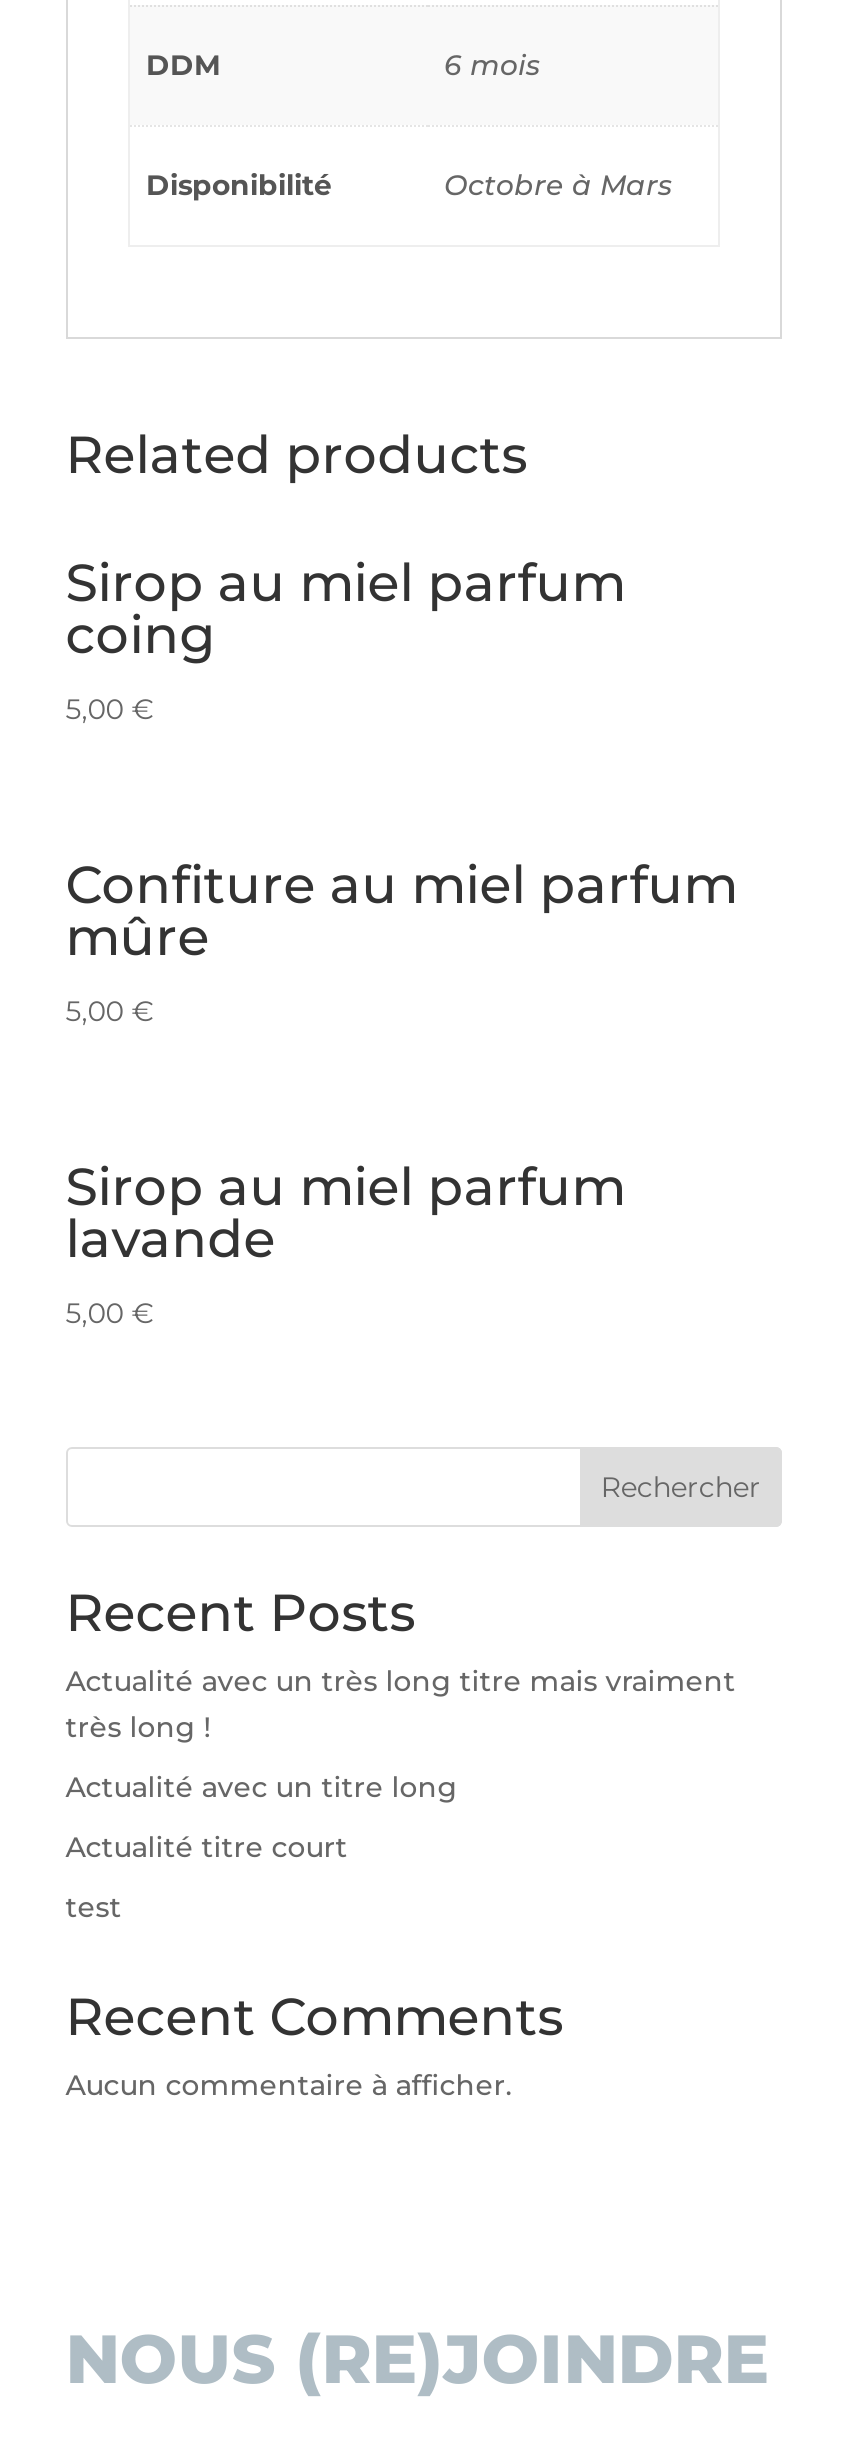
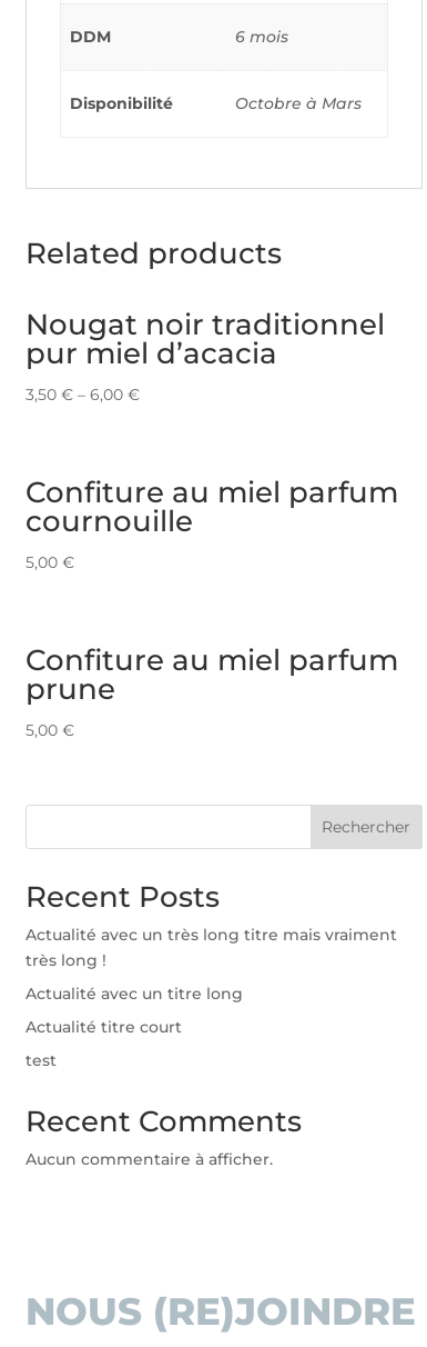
[66,550,626,666] Sirop au miel parfum | coing -> [25,306,398,539] Nougat noir traditionnel | pur miel d’acacia | 3,50 €– 6,00 € | Confiture au miel parfum | cournouille
moved [66,690,738,917] -> [25,552,398,678]: 5,00 € | Confiture au miel parfum
[66,905,626,1271] mûre | 5,00 € | Sirop au miel parfum | lavande -> [25,671,115,707] prune

